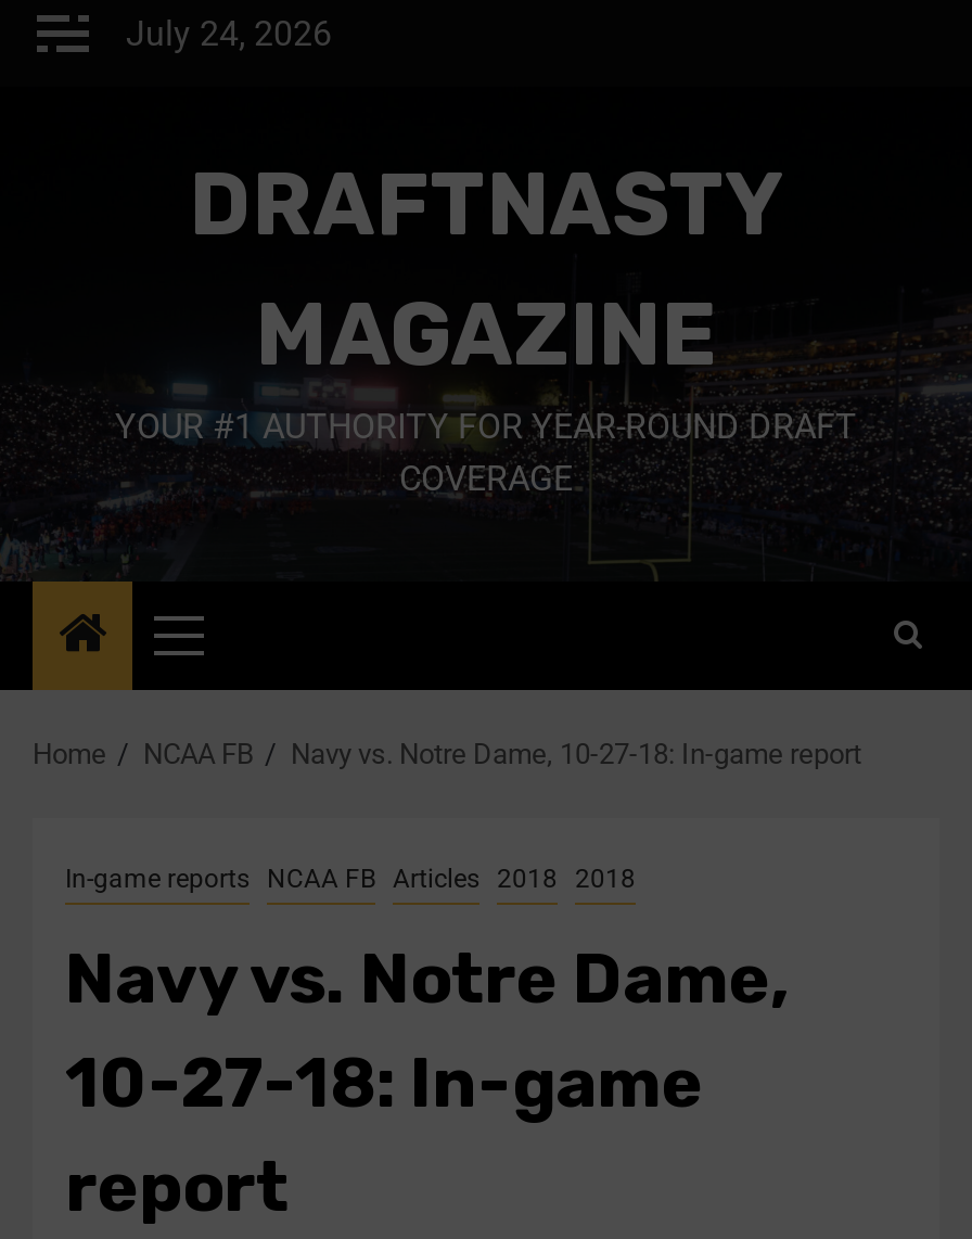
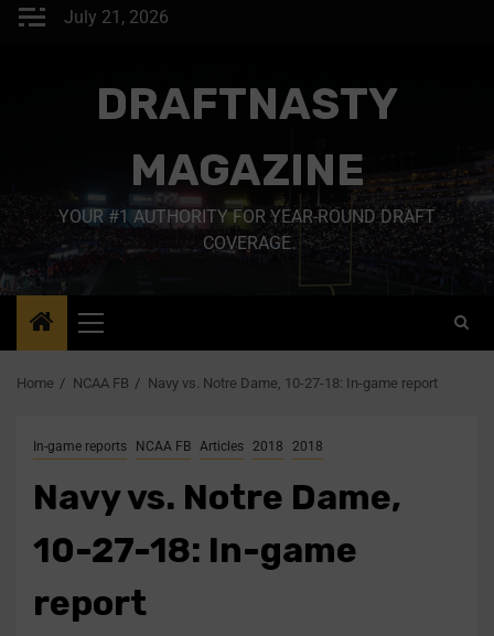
[126,13,332,54] July 24, 2026 -> [64,7,169,28] July 21, 2026

